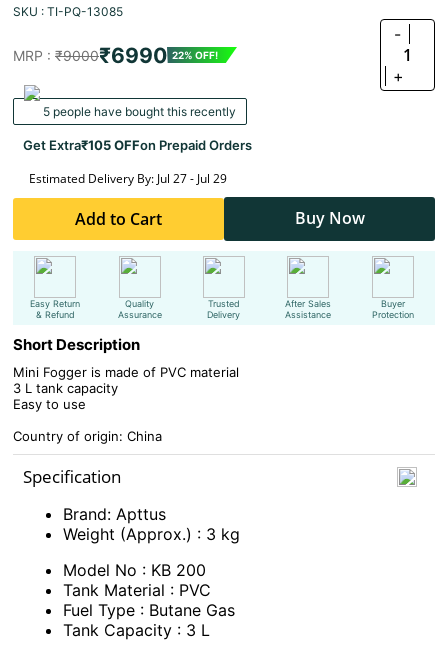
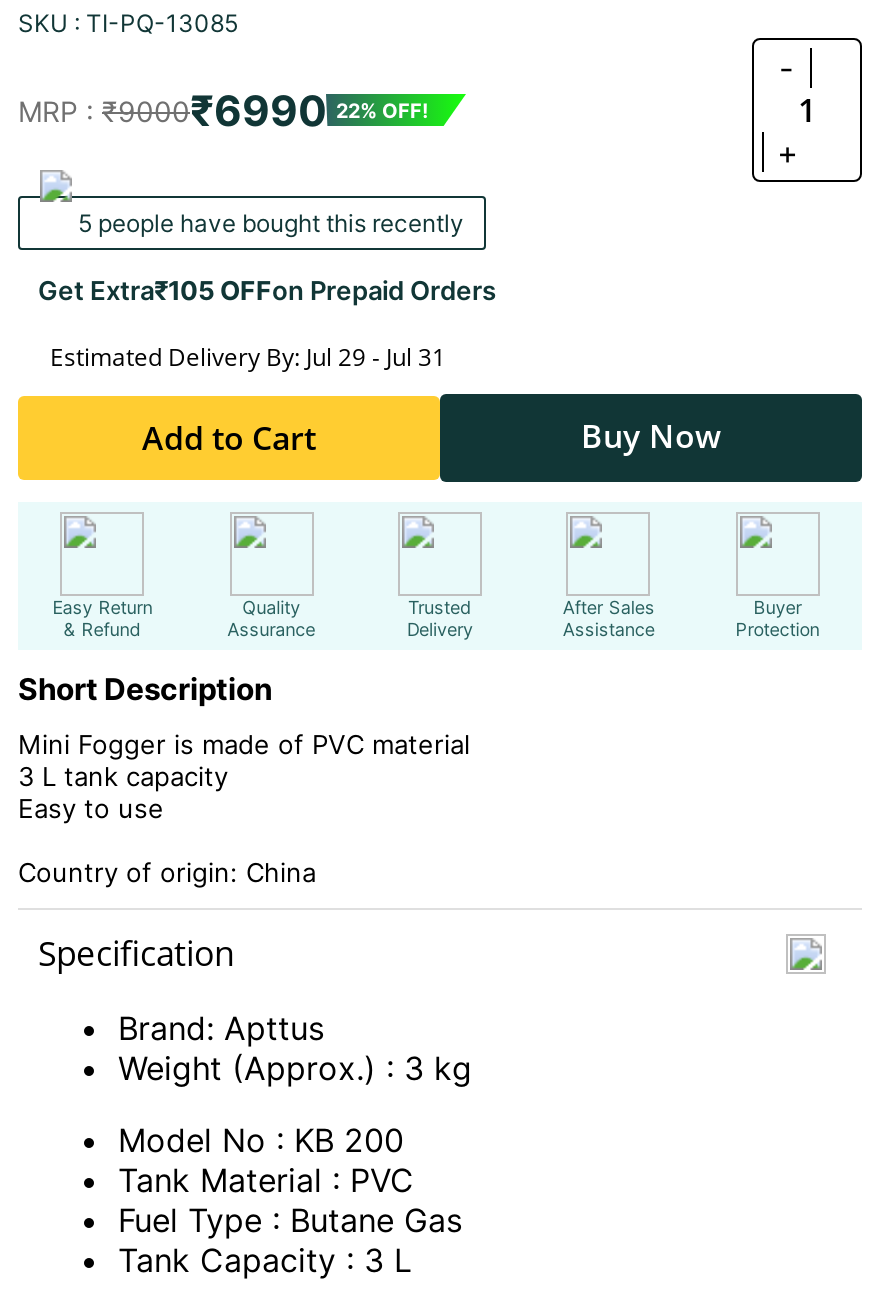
[29,170,227,187] Estimated Delivery By: Jul 27 - Jul 29 -> [50,340,446,374] Estimated Delivery By: Jul 29 - Jul 31

